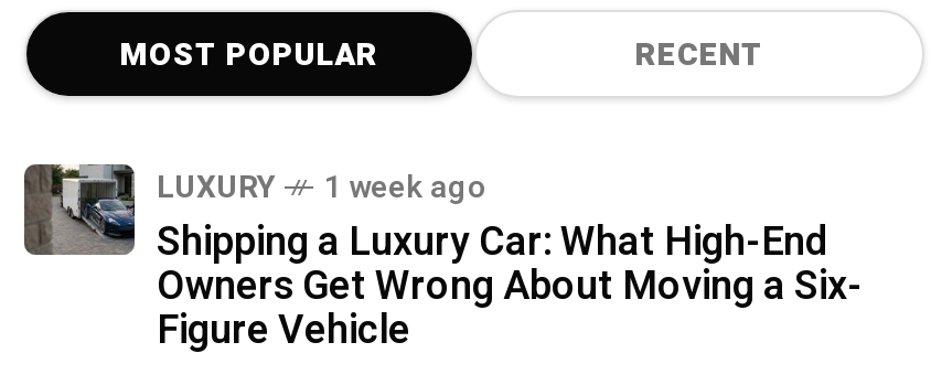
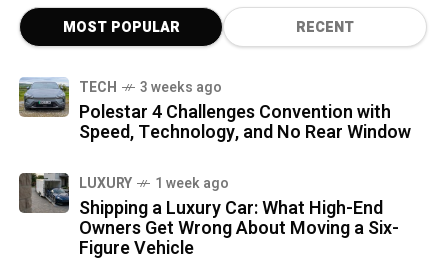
none -> [19,77,411,146] [image] | TECH | 3 weeks ago | Polestar 4 Challenges Convention with | Speed, Technology, and No Rear Window

